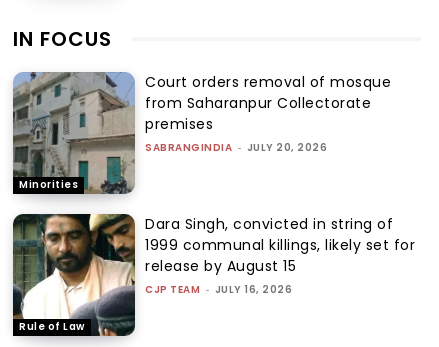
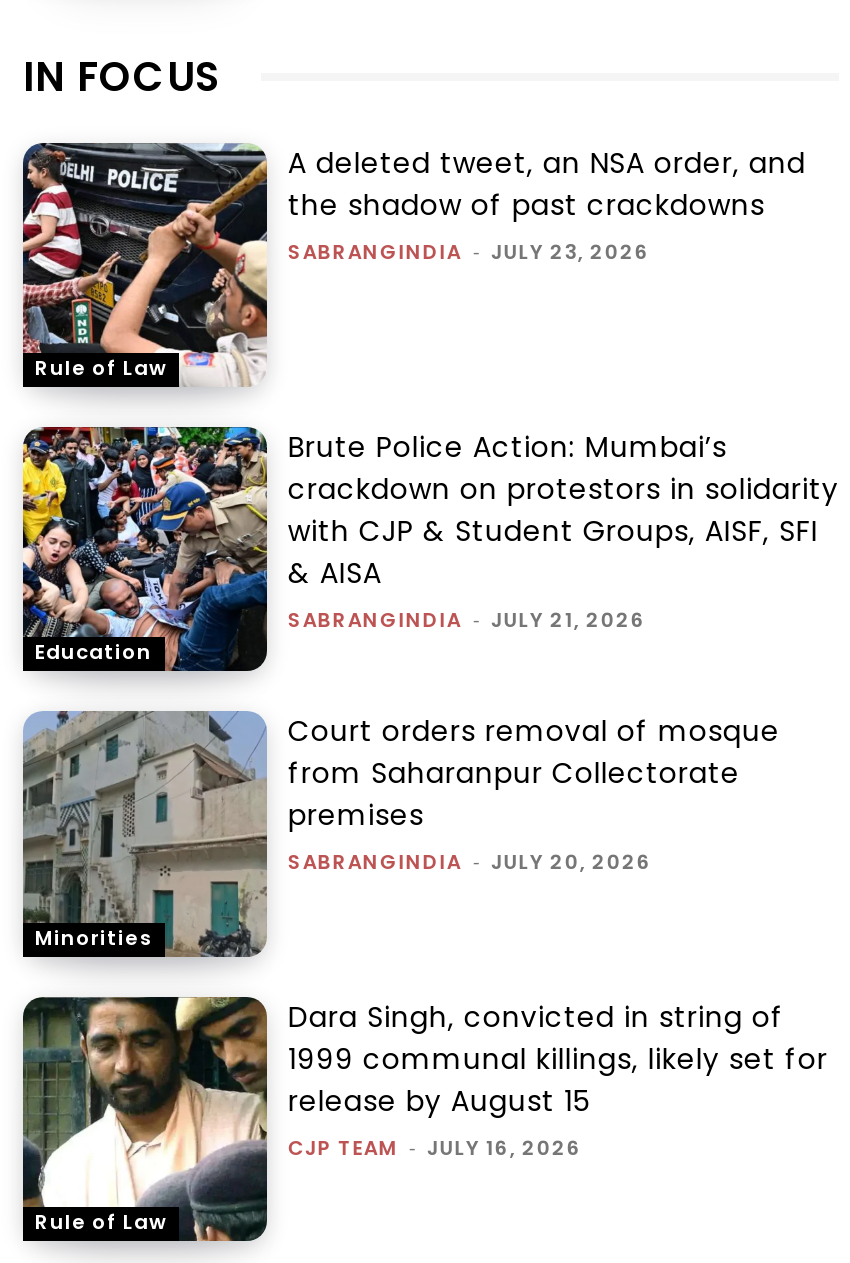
none -> [21,143,267,387] [image] | Rule of Law
none -> [21,425,259,673] [image] | Education
none -> [288,142,806,266] A deleted tweet, an NSA order, and | the shadow of past crackdowns | SABRANGINDIA - JULY 23, 2026
none -> [288,427,839,635] Brute Police Action: Mumbai’s | crackdown on protestors in solidarity | with CJP & Student Groups, AISF, SFI | & AISA | SABRANGINDIA - JULY 21, 2026

